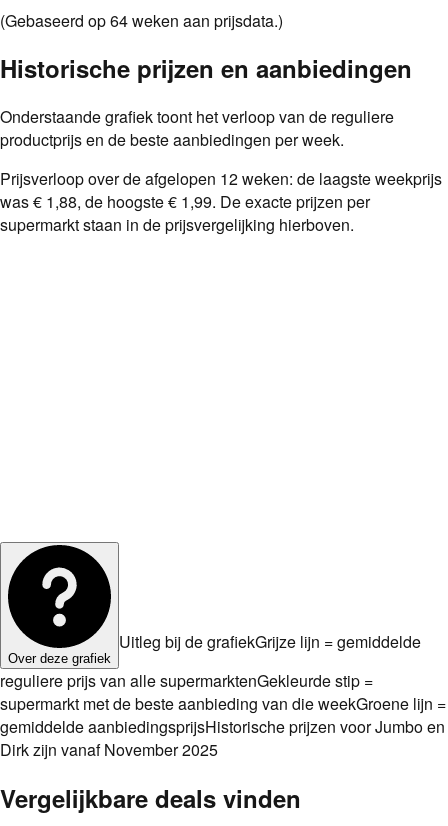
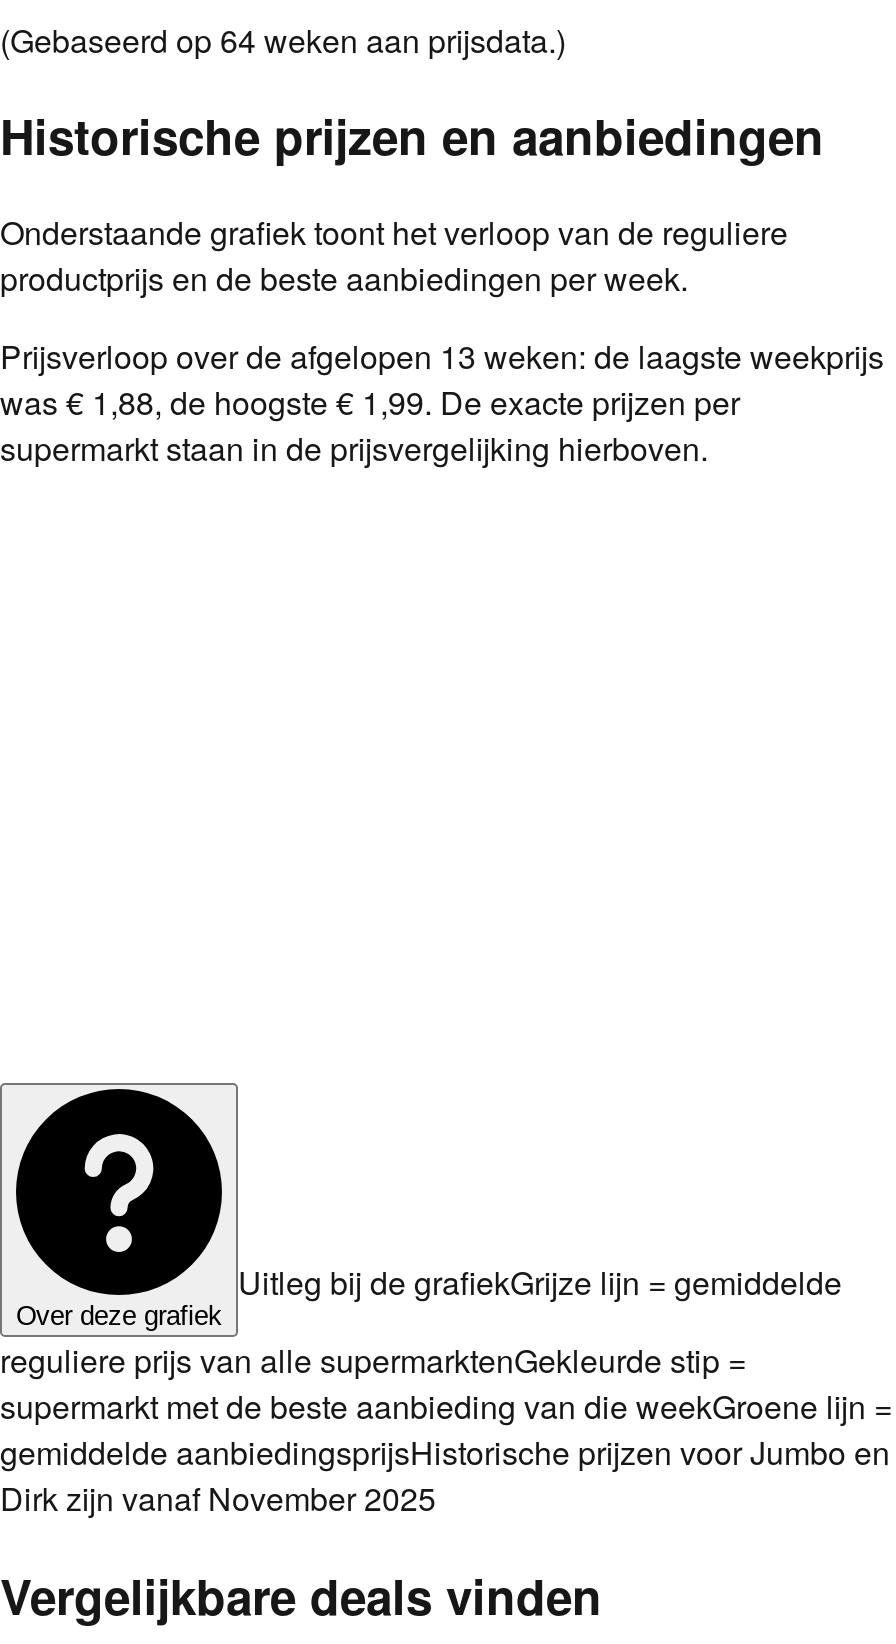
[0,167,442,190] Prijsverloop over de afgelopen 12 weken: de laagste weekprijs -> [0,334,884,380] Prijsverloop over de afgelopen 13 weken: de laagste weekprijs

